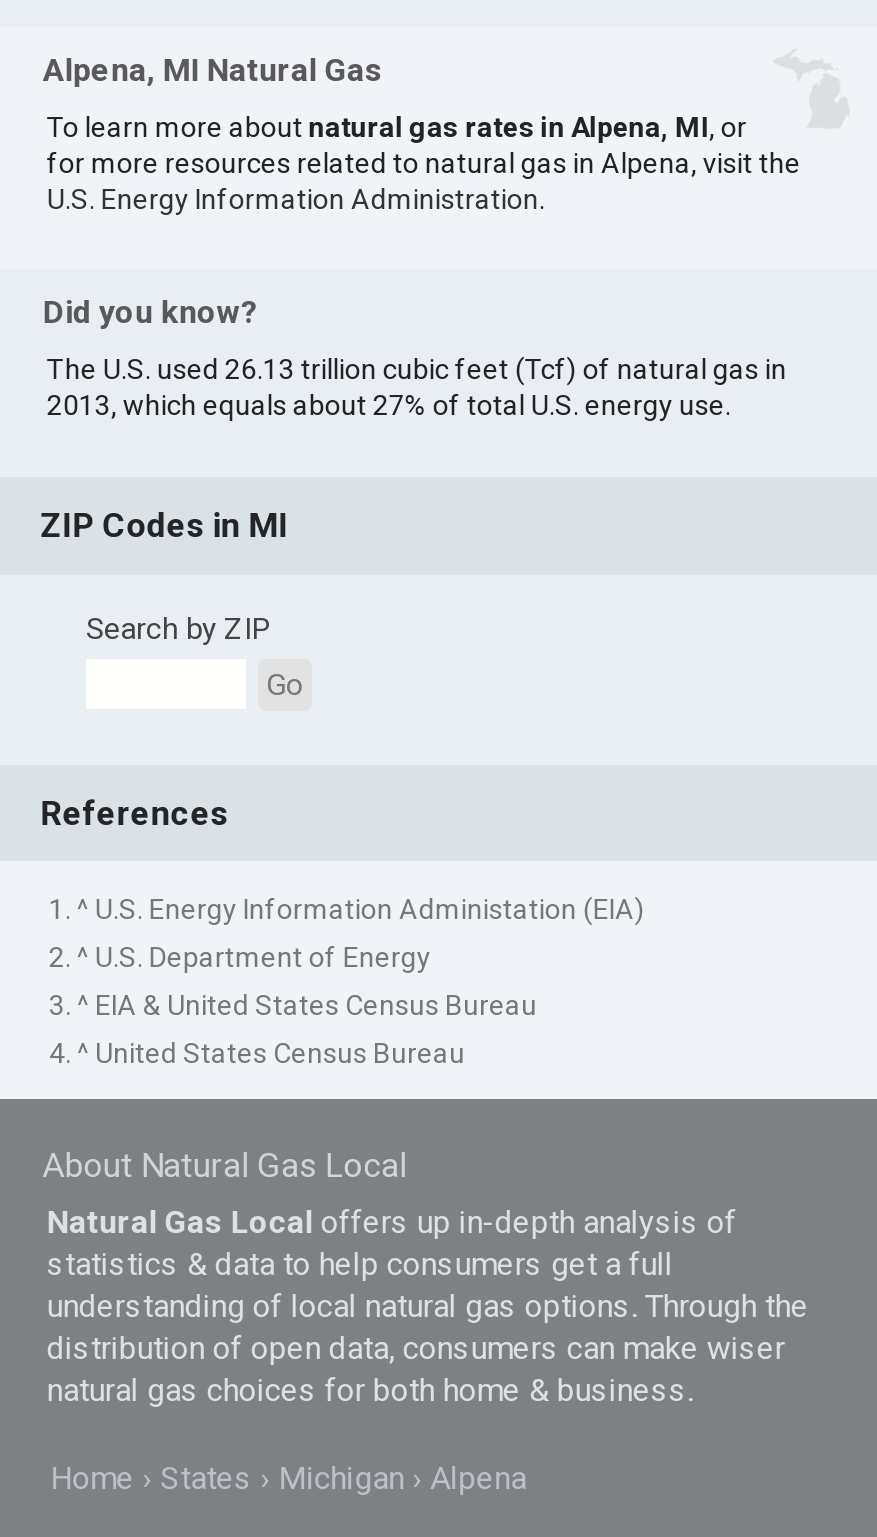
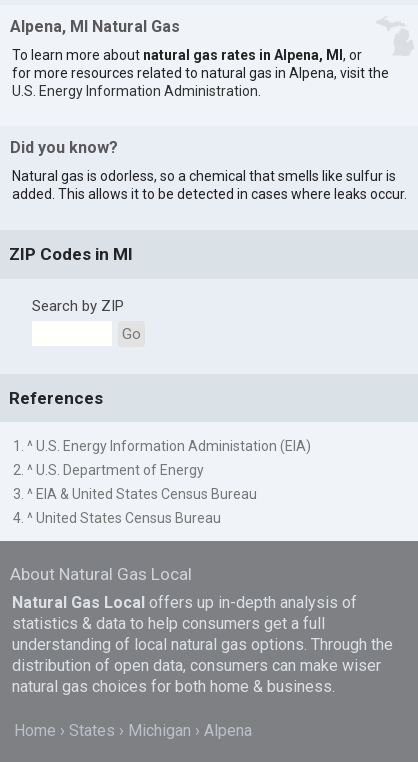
[47,354,787,422] The U.S. used 26.13 trillion cubic feet (Tcf) of natural gas in | 2013, which equals about 27% of total U.S. energy use. -> [12,168,407,202] Natural gas is odorless, so a chemical that smells like sulfur is | added. This allows it to be detected in cases where leaks occur.

